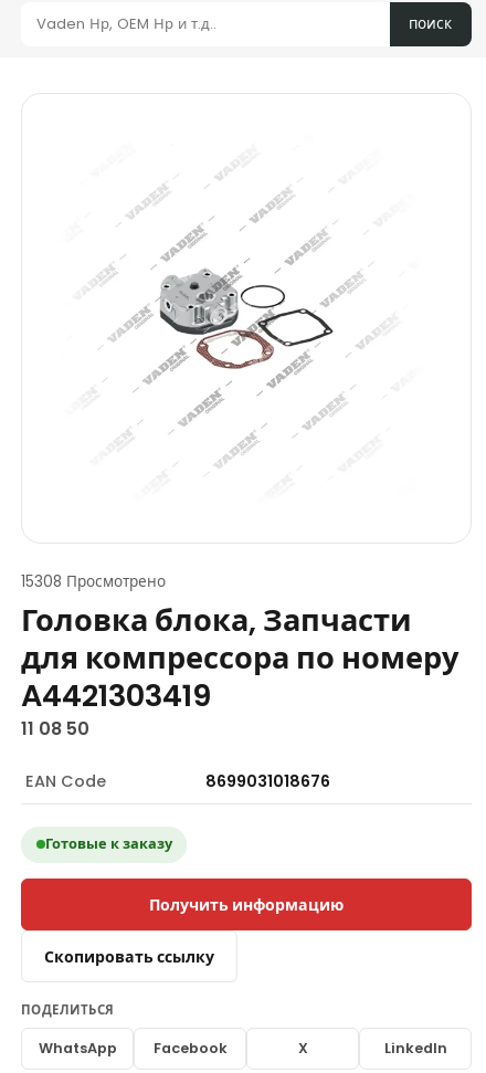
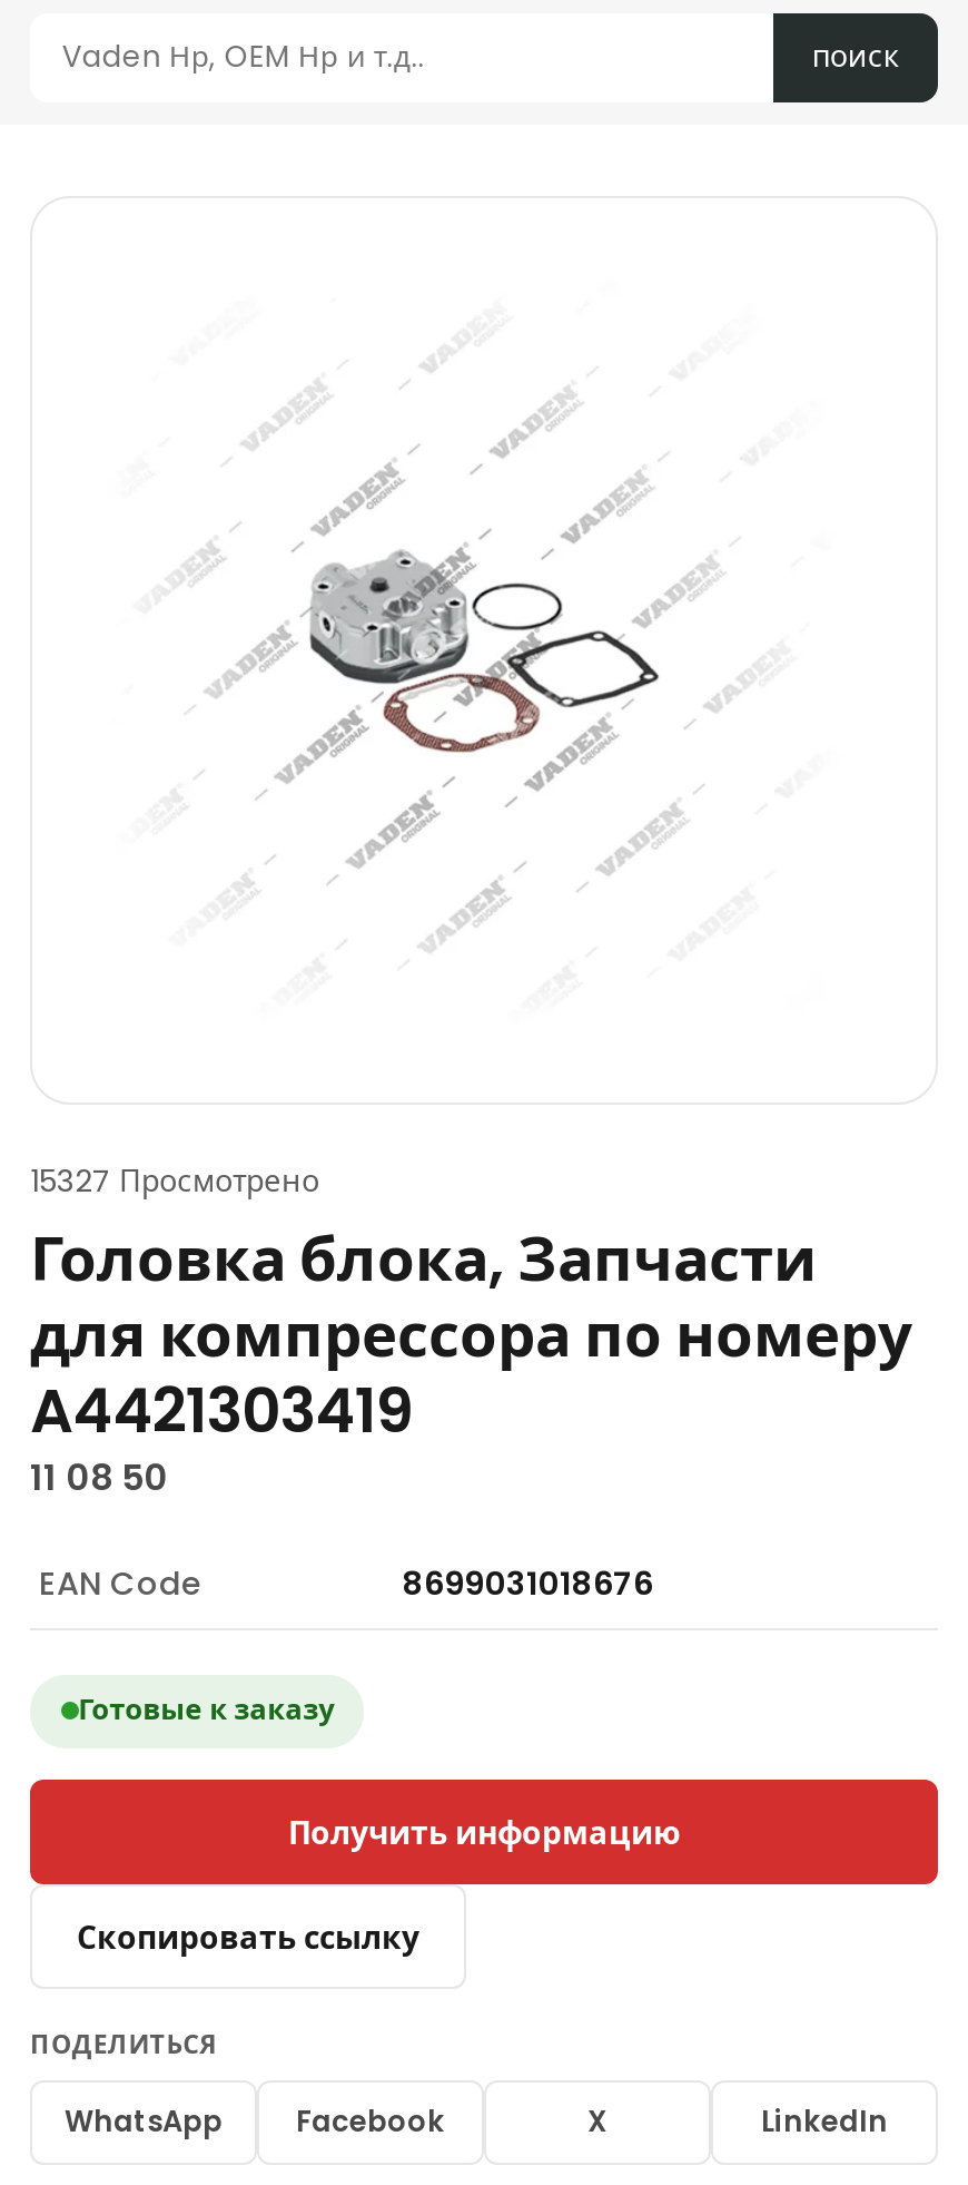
[21,571,166,592] 15308 Просмотрено -> [30,1160,319,1203] 15327 Просмотрено

